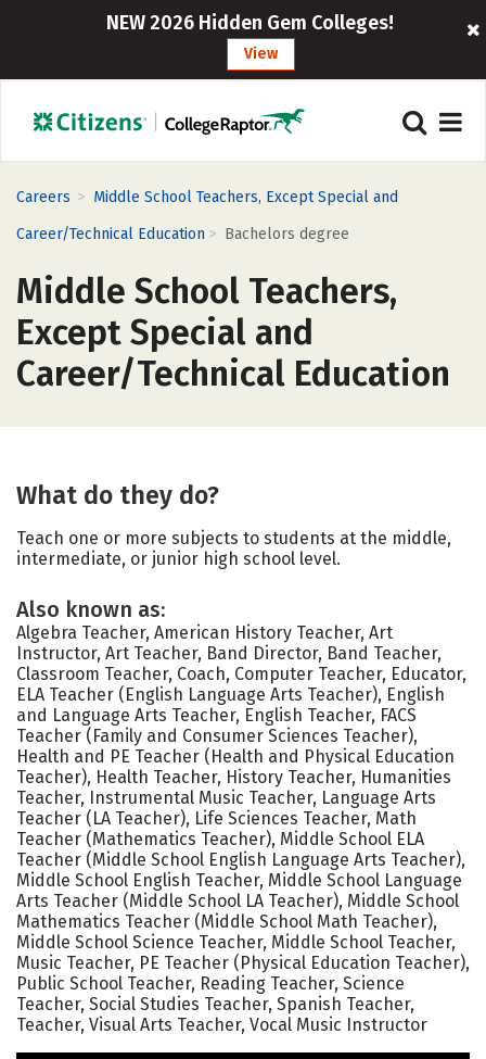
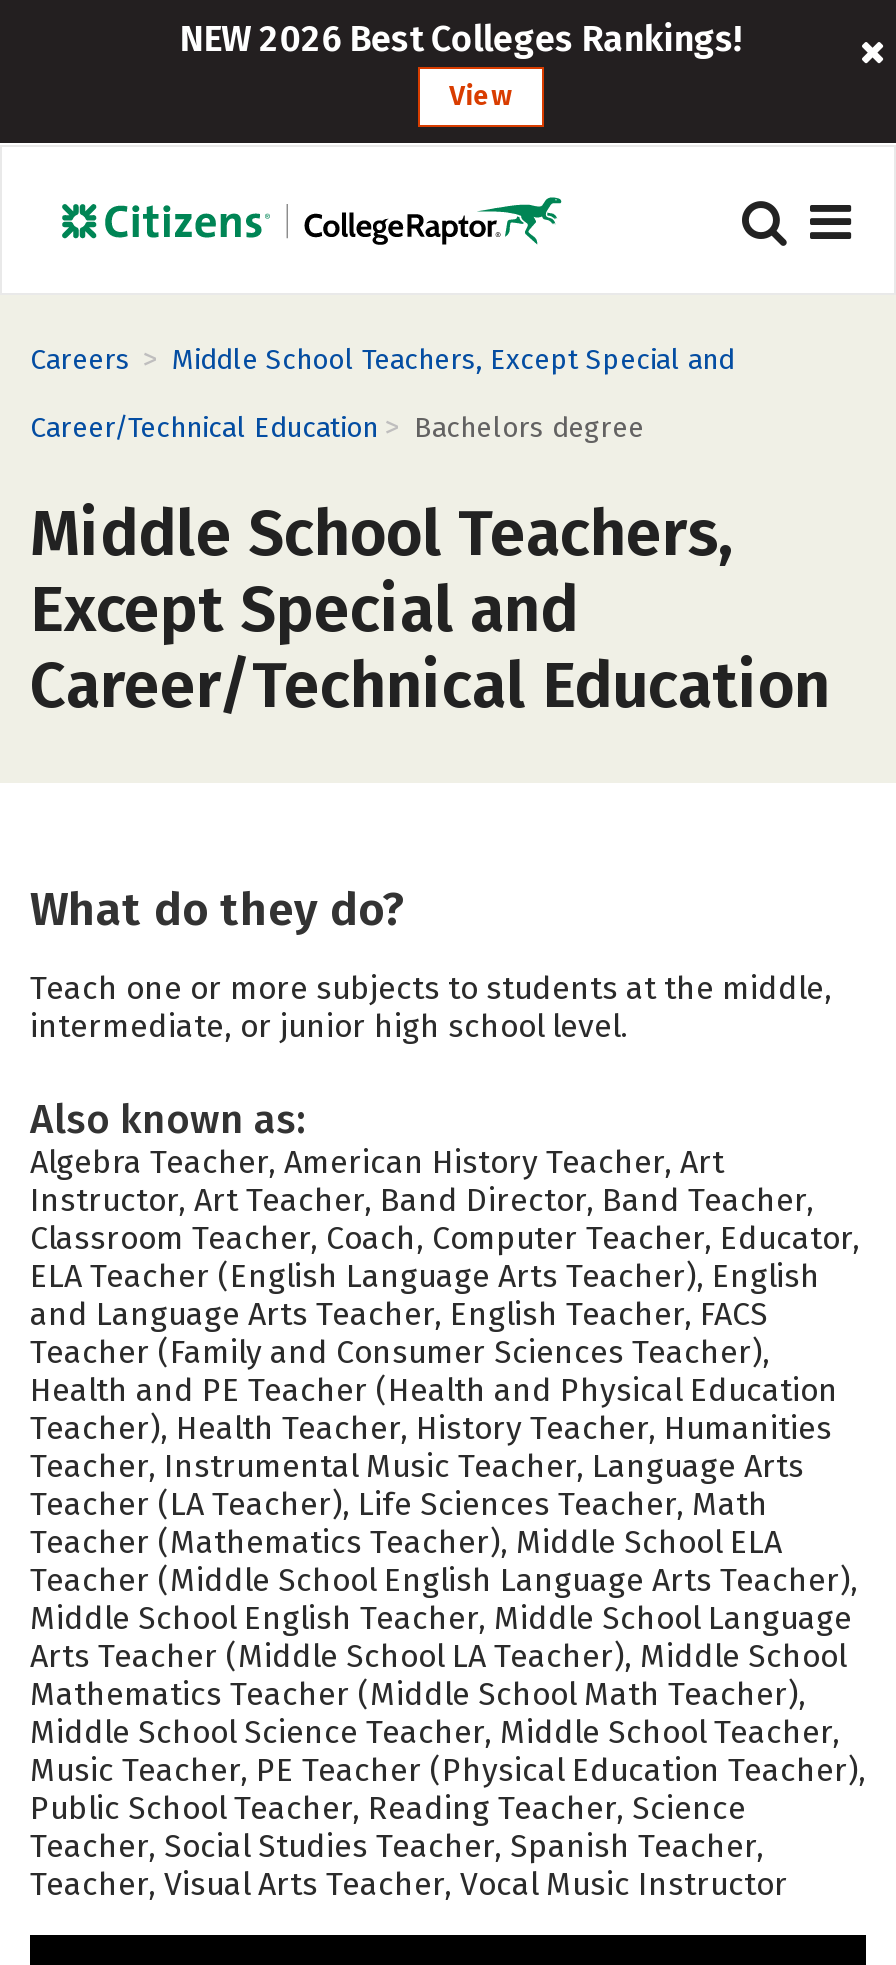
[106,11,394,35] NEW 2026 Hidden Gem Colleges! -> [179,17,743,61] NEW 2026 Best Colleges Rankings!

